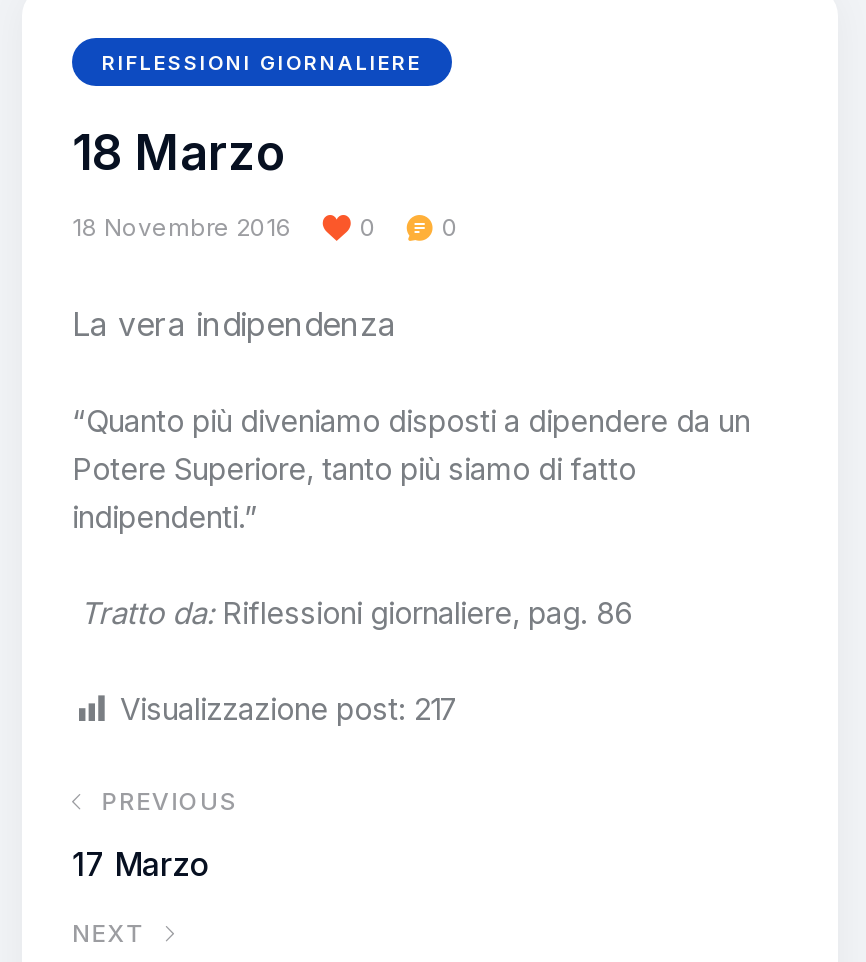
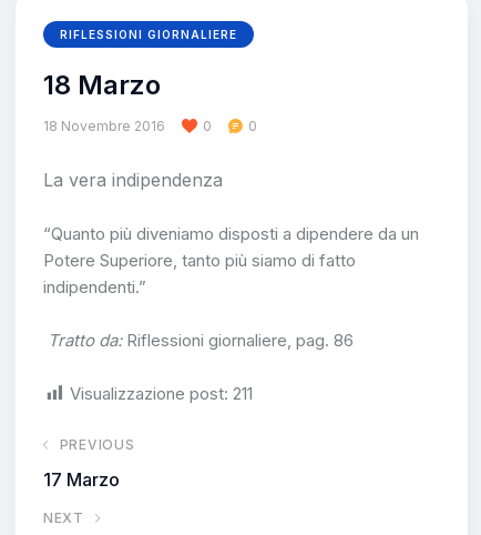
[120,689,458,727] Visualizzazione post: 217 -> [70,383,253,404] Visualizzazione post: 211

